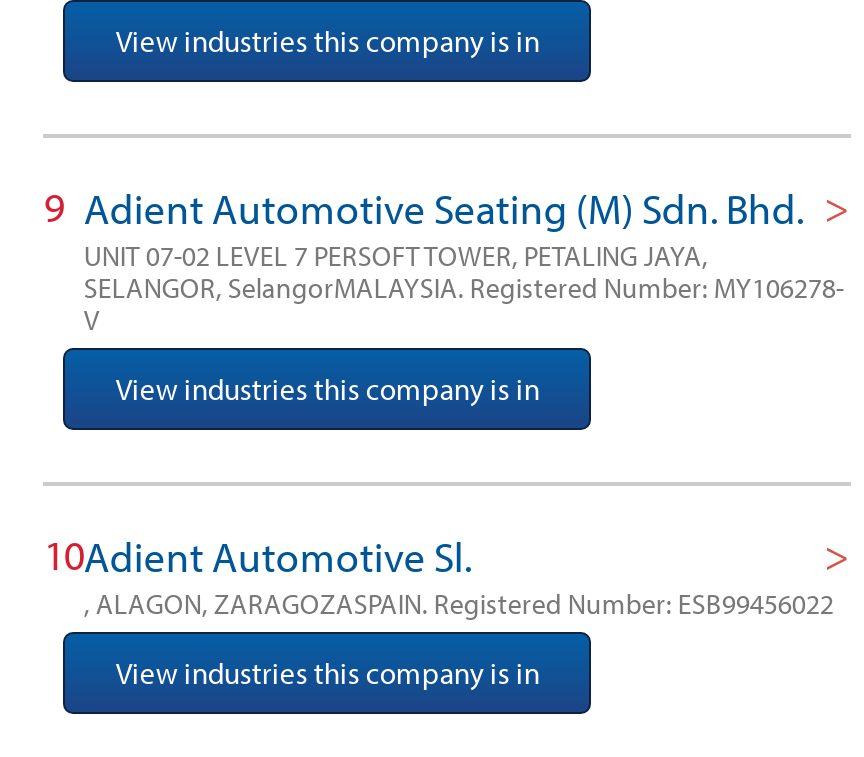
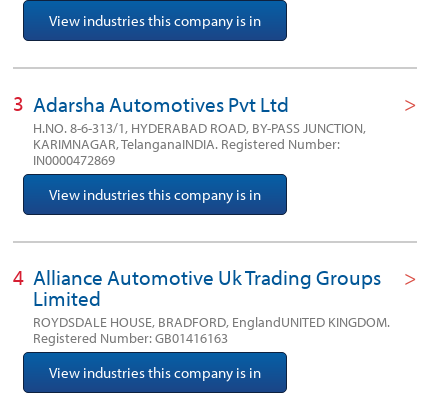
[44,180,844,338] 9 Adient Automotive Seating (M) Sdn. Bhd. | UNIT 07-02 LEVEL 7 PERSOFT TOWER, PETALING JAYA, | SELANGOR, SelangorMALAYSIA. Registered Number: MY106278- | V -> [13,90,366,169] 3 Adarsha Automotives Pvt Ltd | H.NO. 8-6-313/1, HYDERABAD ROAD, BY-PASS JUNCTION, | KARIMNAGAR, TelanganaINDIA. Registered Number: | IN0000472869
[44,528,834,622] 10Adient Automotive Sl. | , ALAGON, ZARAGOZASPAIN. Registered Number: ESB99456022 -> [13,264,390,347] 4 Alliance Automotive Uk Trading Groups | Limited | ROYDSDALE HOUSE, BRADFORD, EnglandUNITED KINGDOM. | Registered Number: GB01416163

